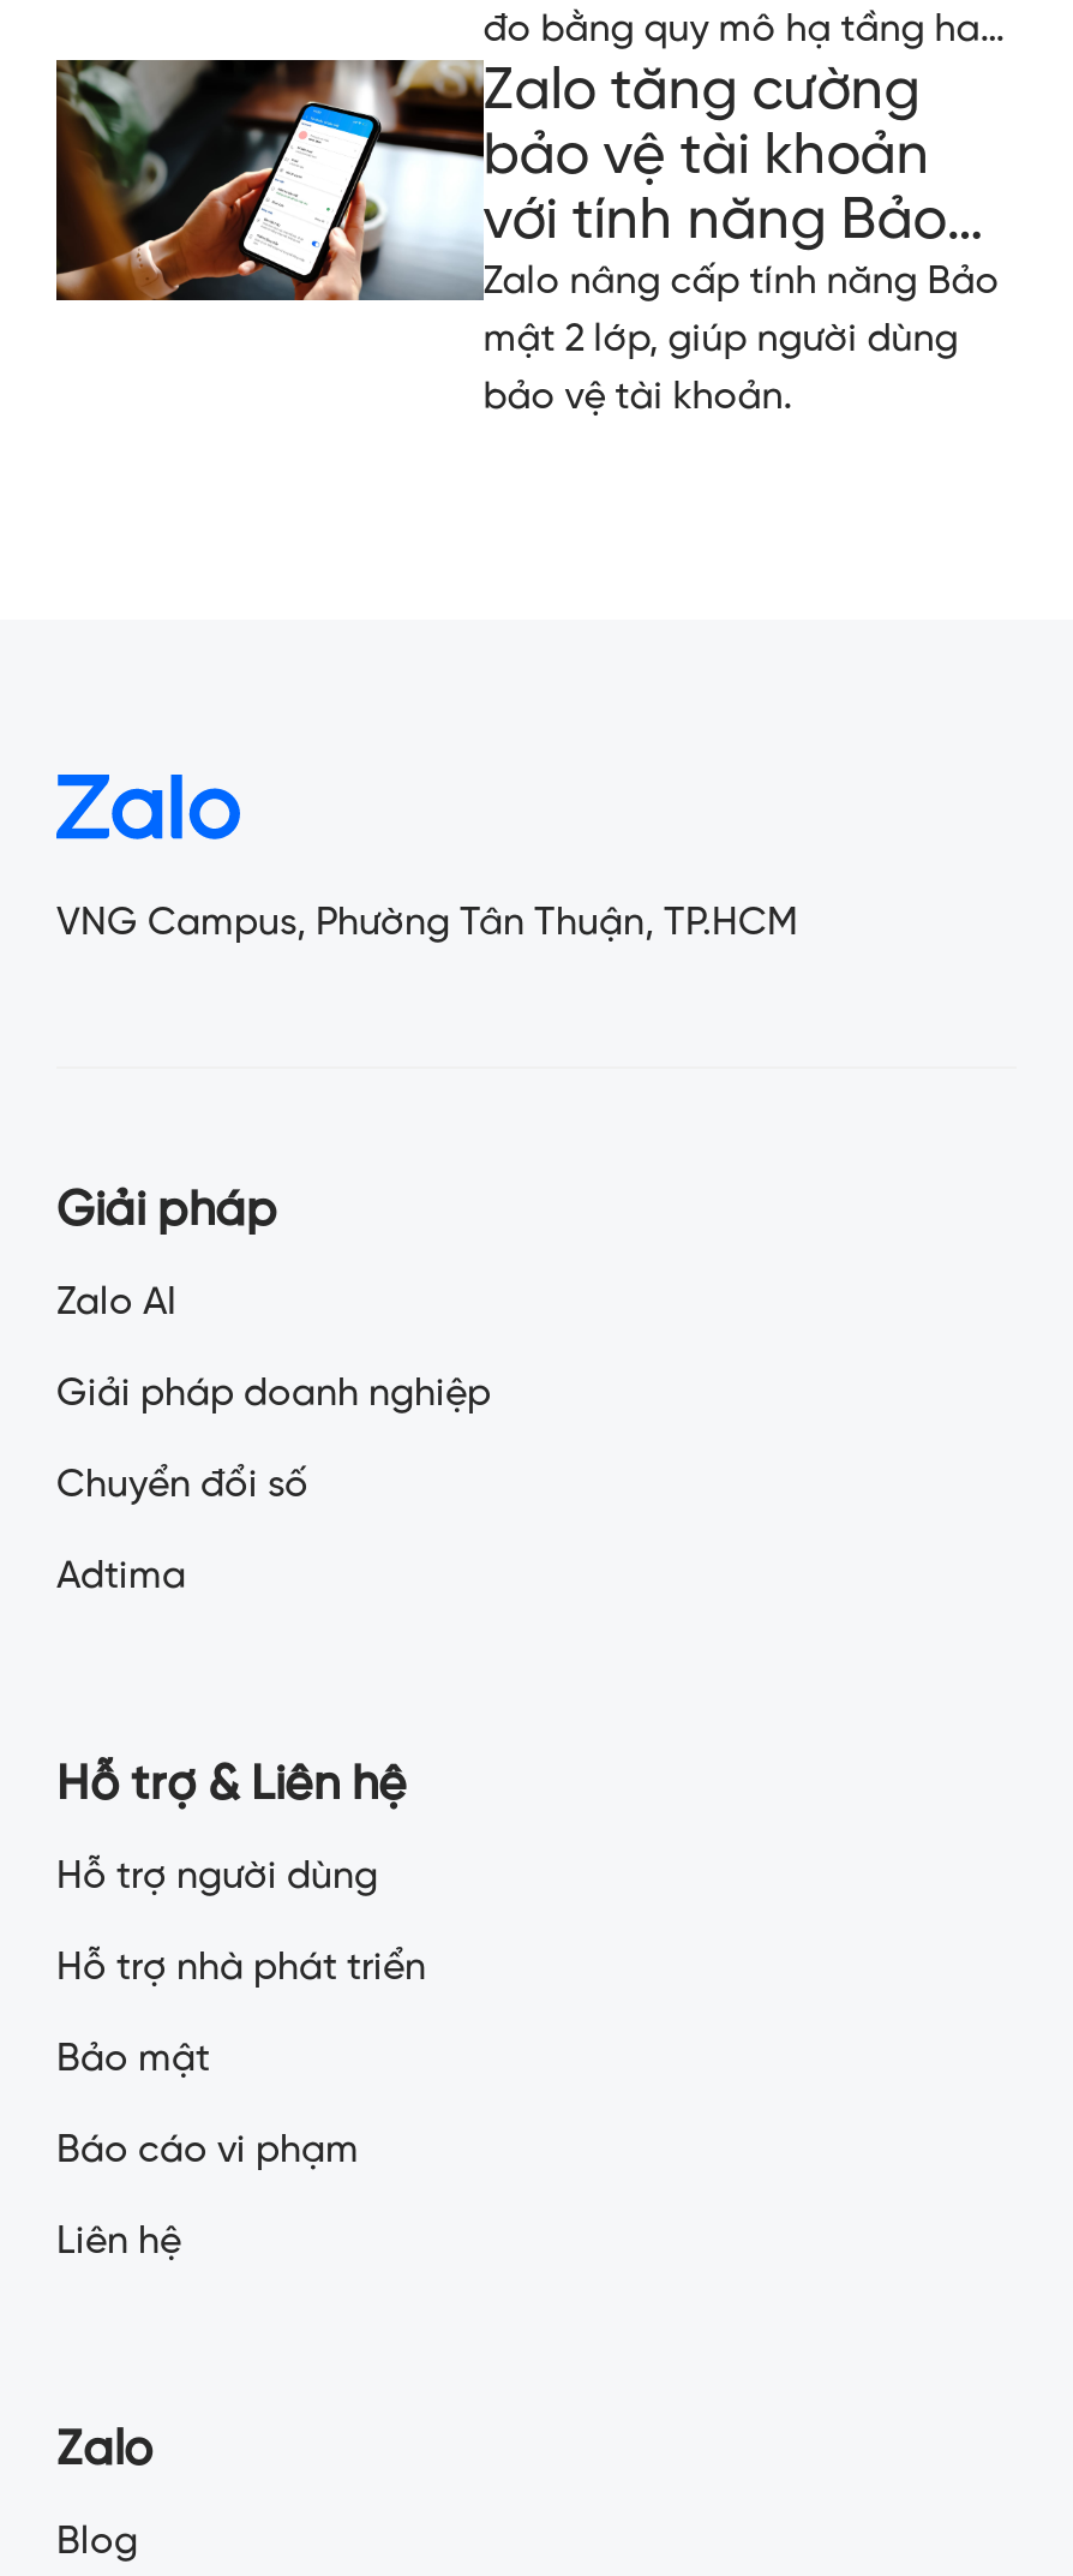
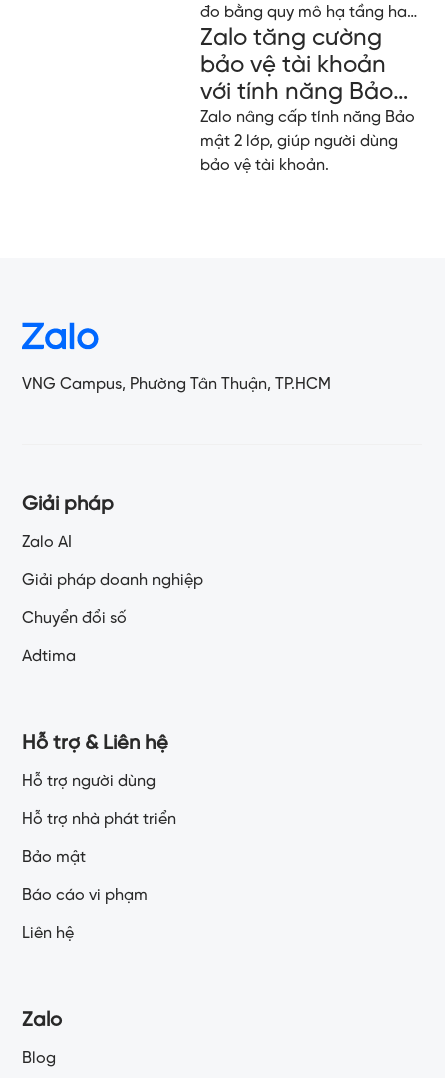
[54,58,474,303] [image] -> none

